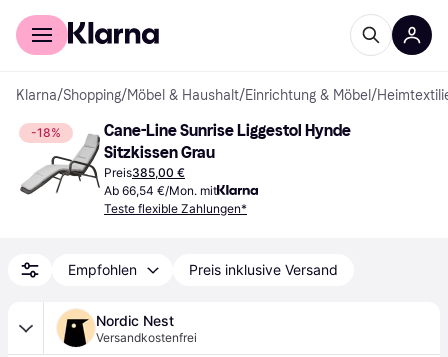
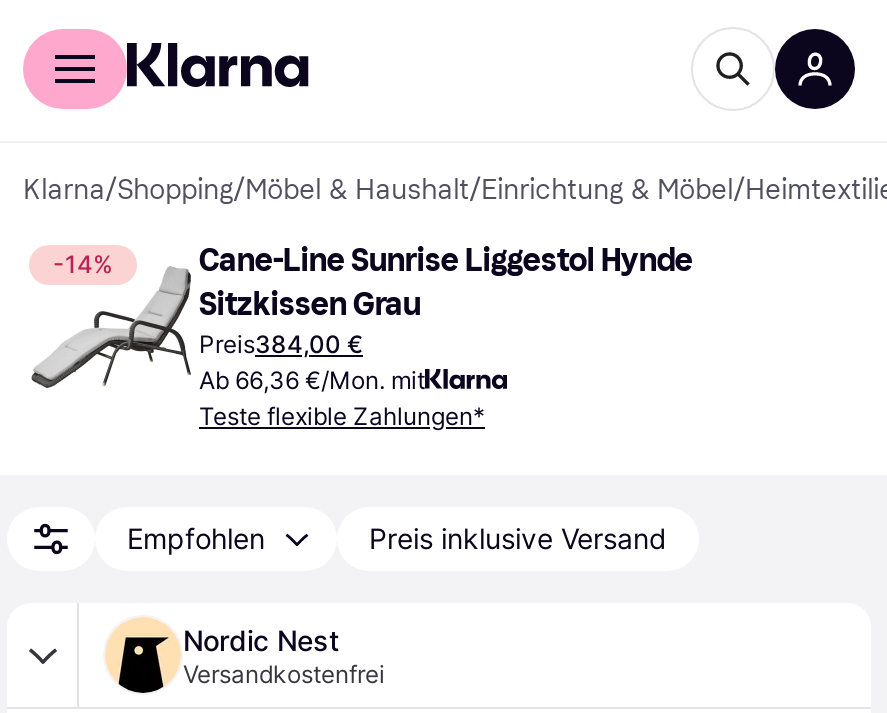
[31,125,61,140] -18% -> [53,249,113,279] -14%
[104,165,185,180] Preis385,00 € -> [199,329,363,359] Preis384,00 €
[104,183,217,198] Ab 66,54 €/Mon. mit -> [199,365,425,395] Ab 66,36 €/Mon. mit

